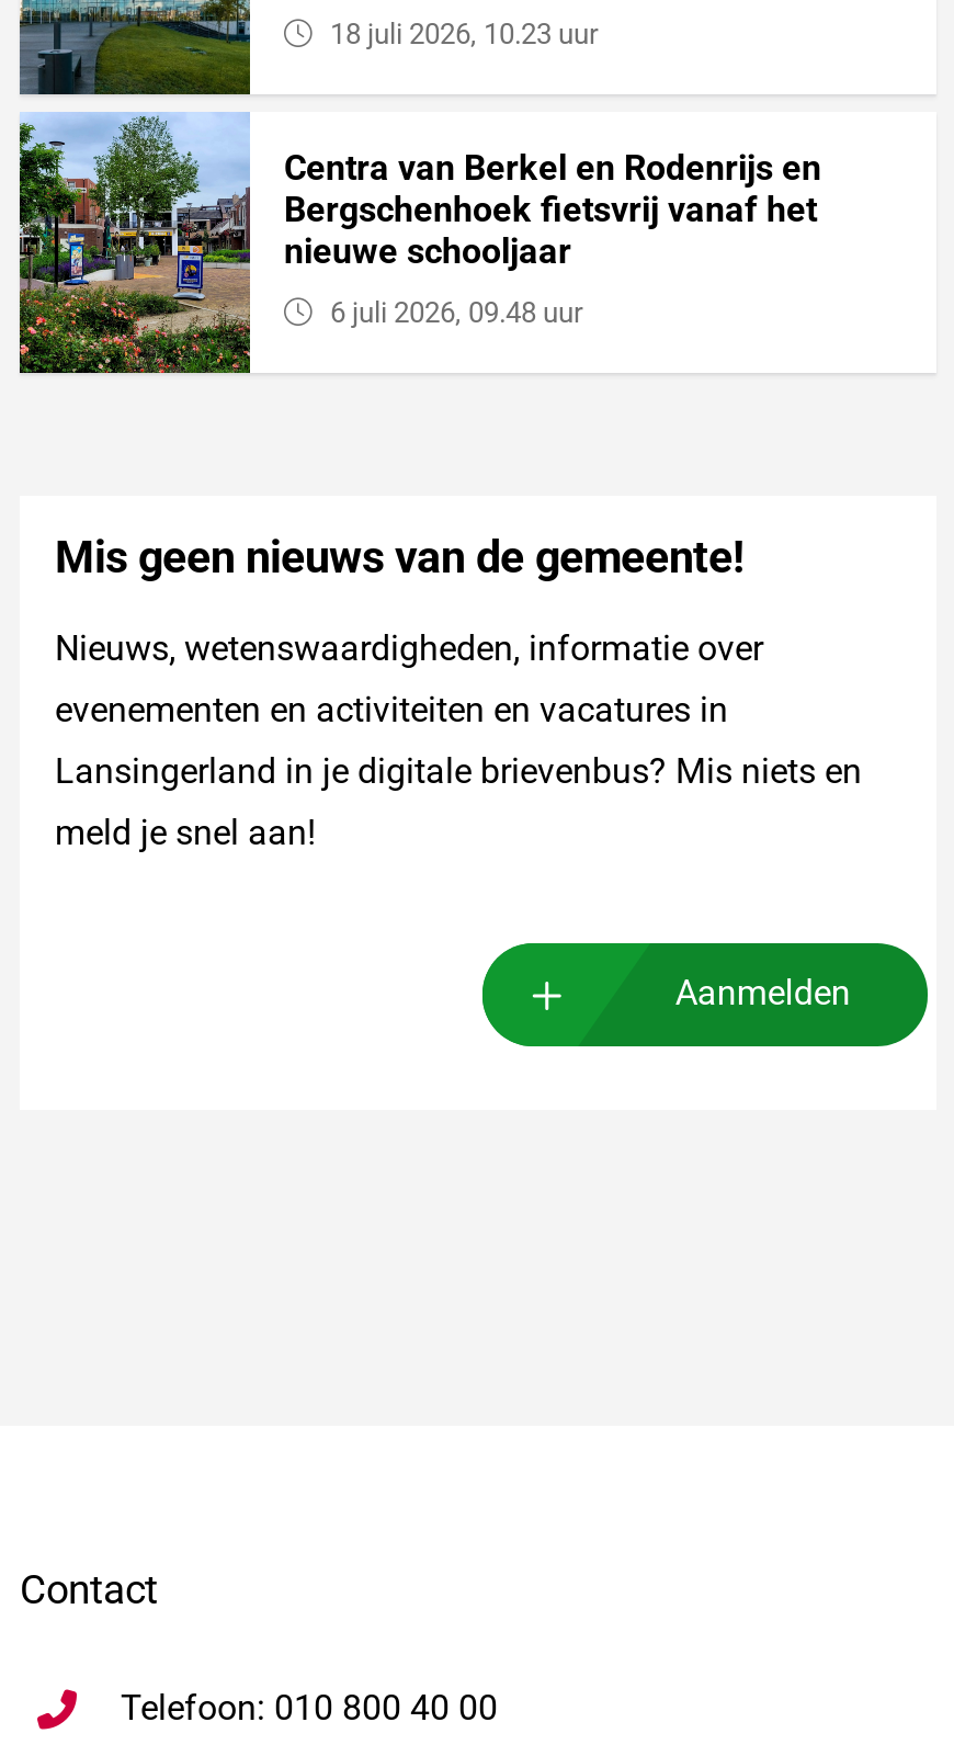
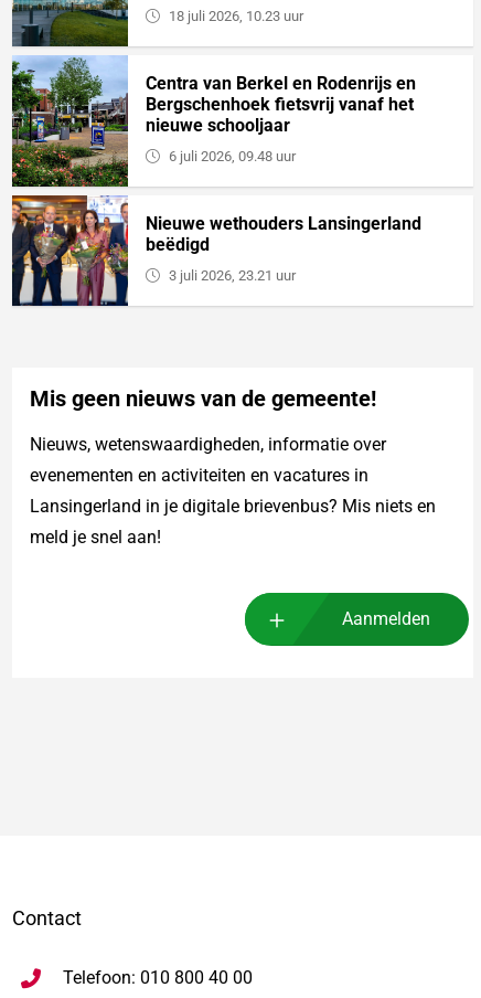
none -> [11,194,421,306] [image] | Nieuwe wethouders Lansingerland | beëdigd | 3 juli 2026, 23.21 uur

